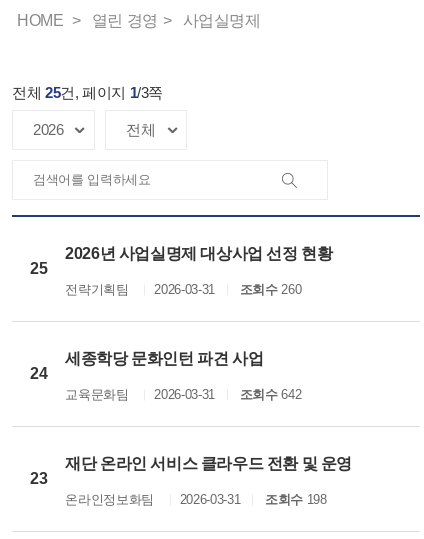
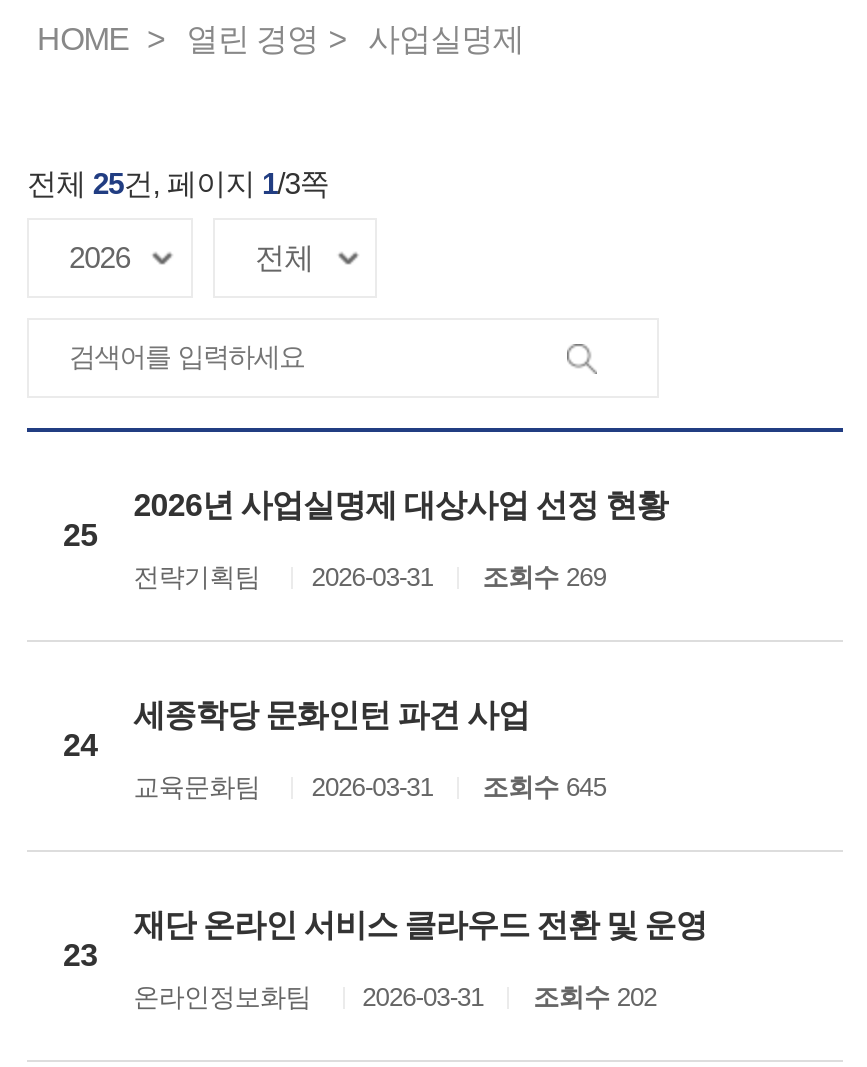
[65,282,301,297] 전략기획팀 2026-03-31 조회수 260 -> [133,562,606,592] 전략기획팀 2026-03-31 조회수 269
[65,387,301,402] 교육문화팀 2026-03-31 조회수 642 -> [133,772,606,802] 교육문화팀 2026-03-31 조회수 645
[65,492,327,507] 온라인정보화팀 2026-03-31 조회수 198 -> [133,982,657,1012] 온라인정보화팀 2026-03-31 조회수 202

